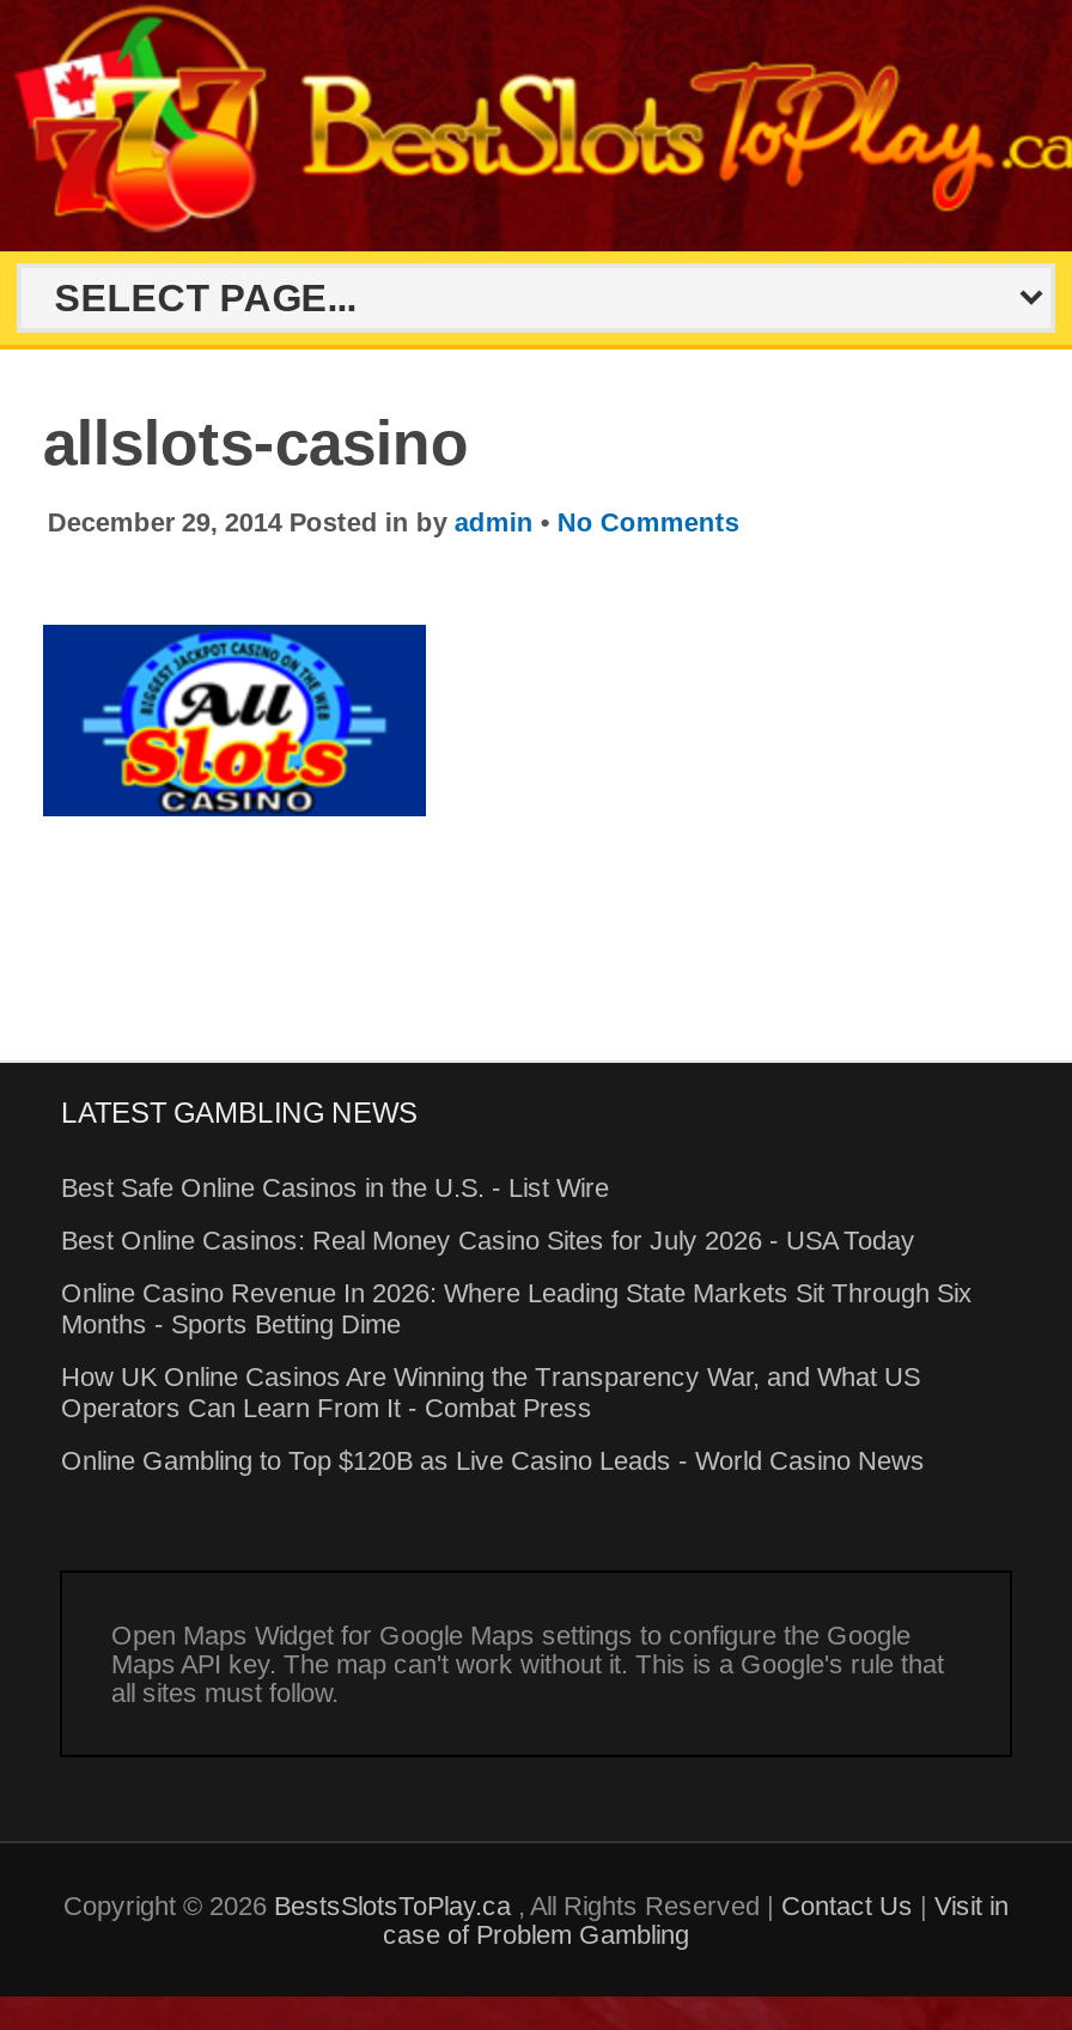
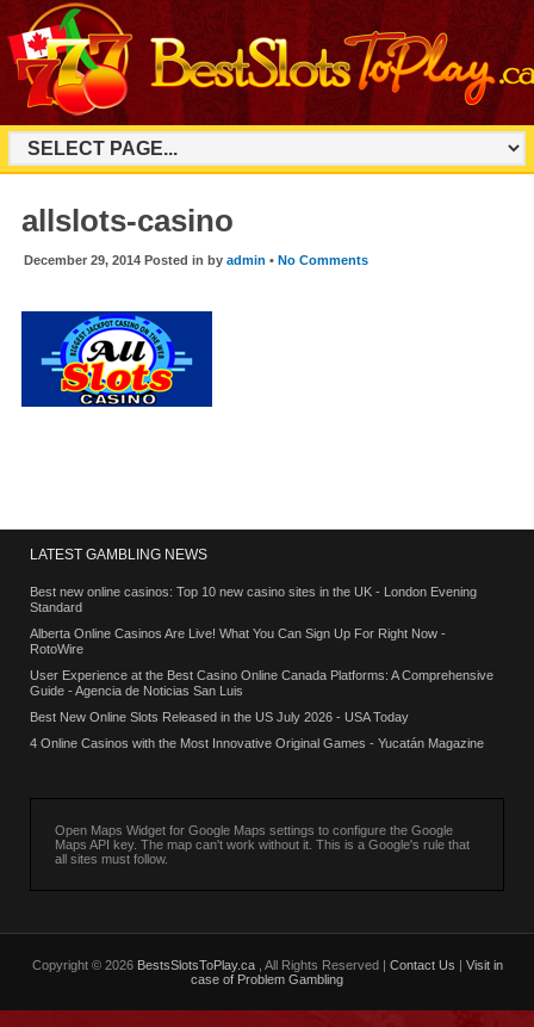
[61,1173,609,1202] Best Safe Online Casinos in the U.S. - List Wire -> [30,584,477,614] Best new online casinos: Top 10 new casino sites in the UK - London Evening | Standard
[61,1226,915,1254] Best Online Casinos: Real Money Casino Sites for July 2026 - USA Today -> [30,626,446,656] Alberta Online Casinos Are Live! What You Can Sign Up For Right Now - | RotoWire
[61,1278,972,1338] Online Casino Revenue In 2026: Where Leading State Markets Sit Through Six | Months - Sports Betting Dime -> [30,668,494,698] User Experience at the Best Casino Online Canada Platforms: A Comprehensive | Guide - Agencia de Noticias San Luis
[61,1362,920,1422] How UK Online Casinos Are Winning the Transparency War, and What US | Operators Can Learn From It - Combat Press -> [30,710,409,724] Best New Online Slots Released in the US July 2026 - USA Today
[61,1446,925,1475] Online Gambling to Top $120B as Live Casino Leads - World Casino News -> [30,736,484,750] 4 Online Casinos with the Most Innovative Original Games - Yucatán Magazine

